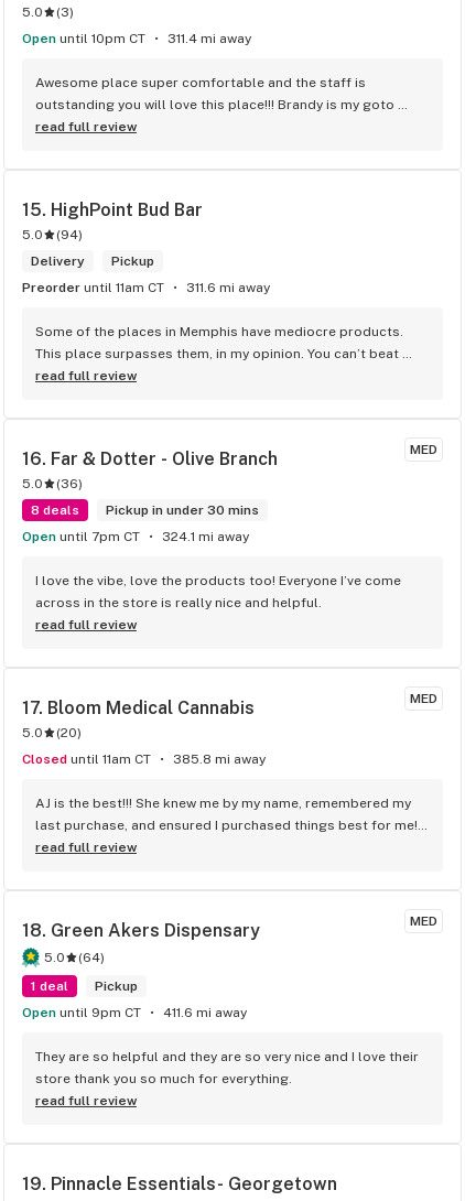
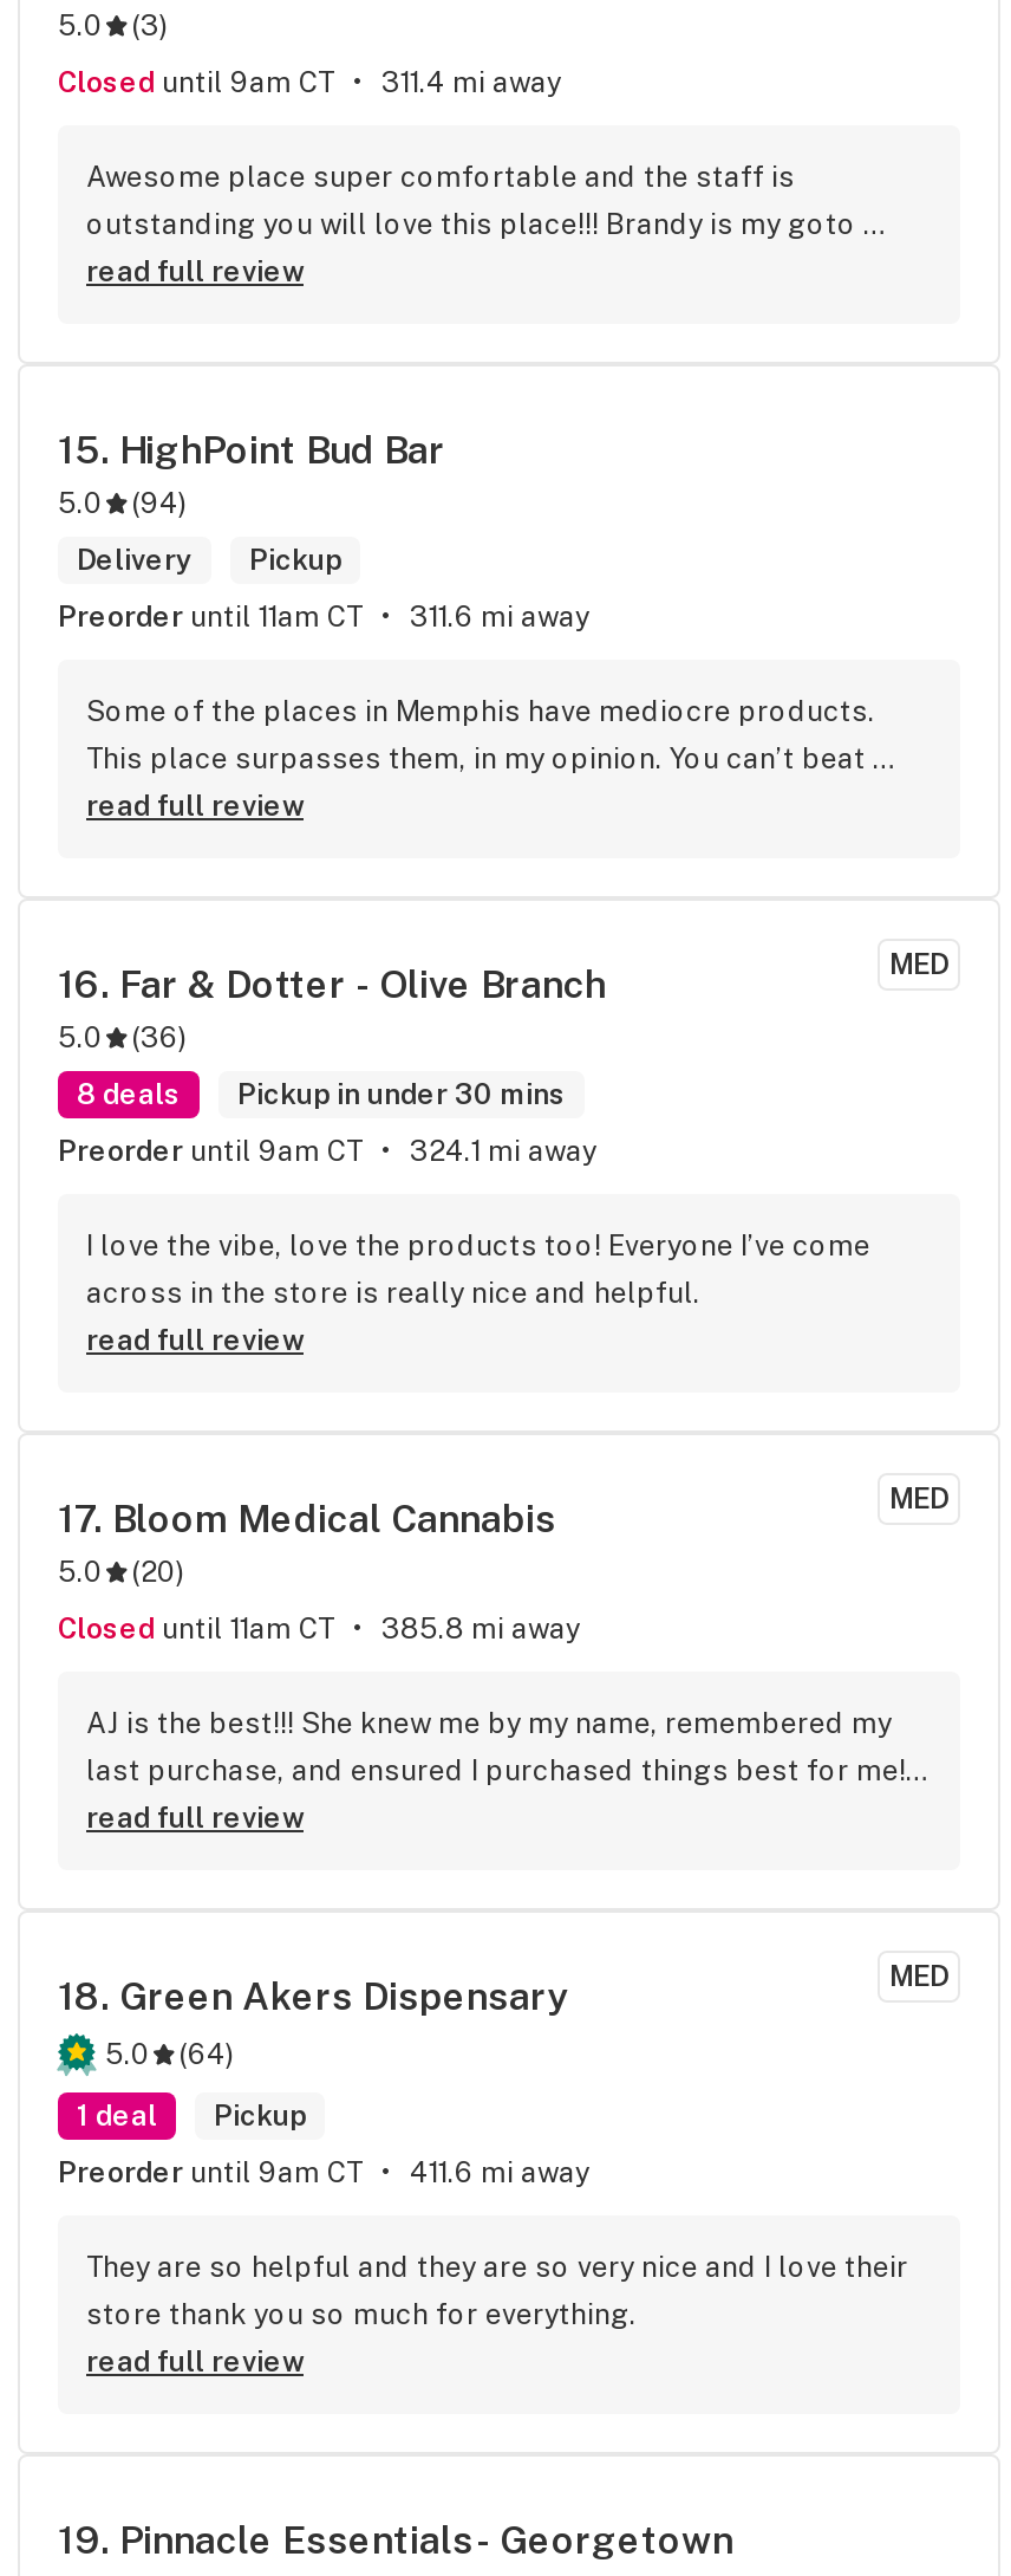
[32,31,145,46] Open until 10pm CT -> [77,66,334,99] Closed until 9am CT
[32,529,140,544] Open until 7pm CT -> [77,1135,363,1168] Preorder until 9am CT
[32,1005,141,1020] Open until 9pm CT -> [77,2156,363,2189] Preorder until 9am CT

